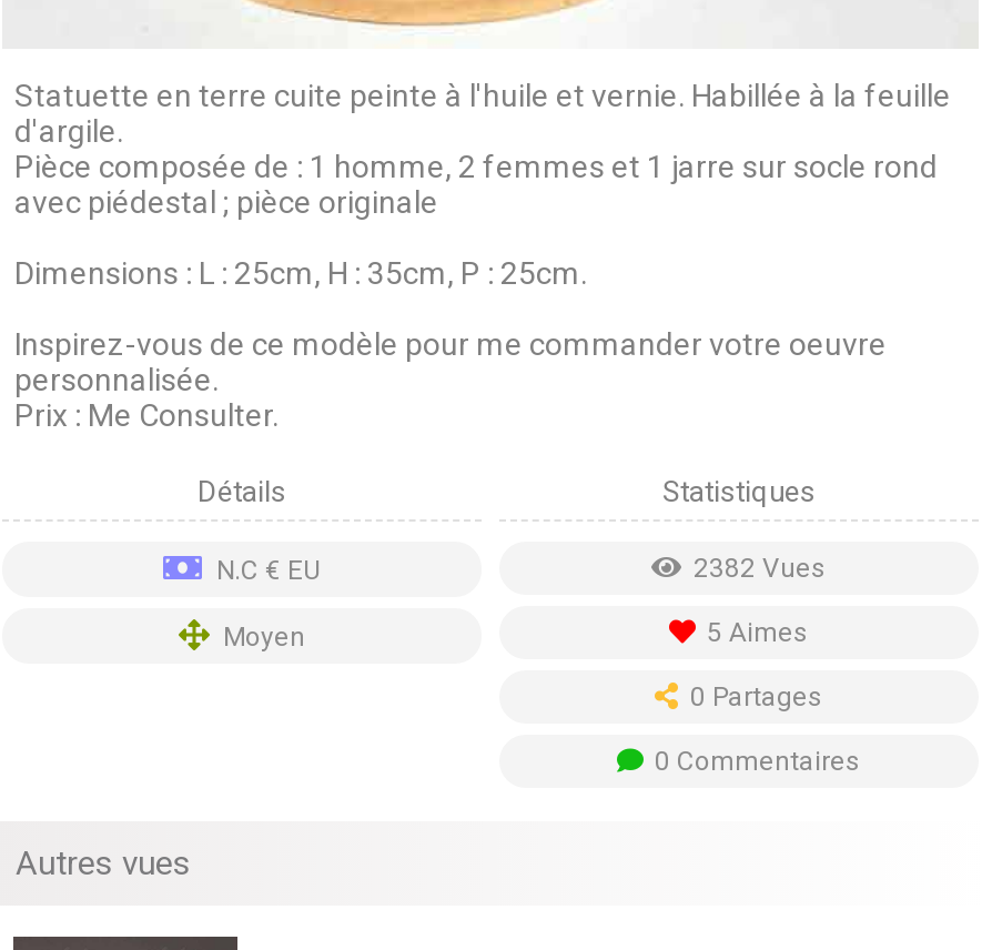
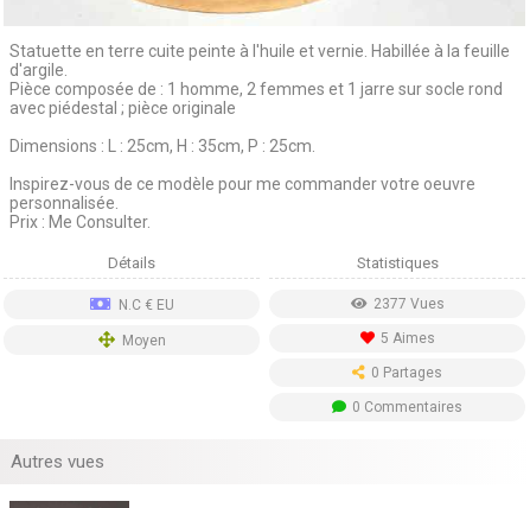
[694,554,827,585] 2382 Vues -> [373,296,444,313] 2377 Vues

